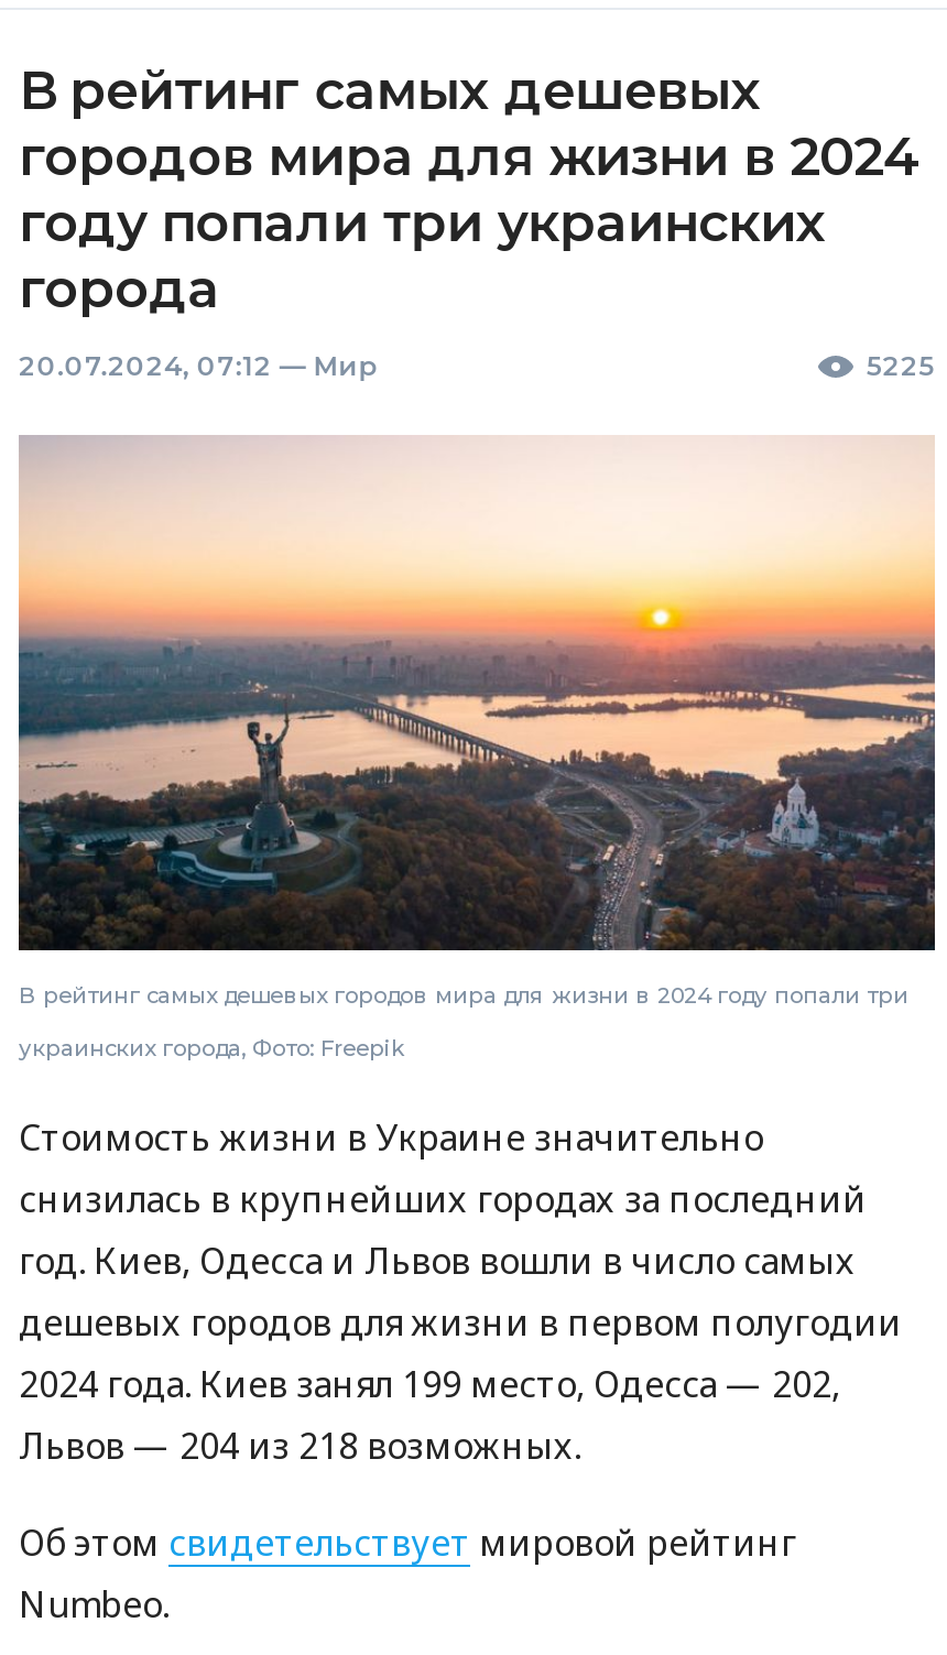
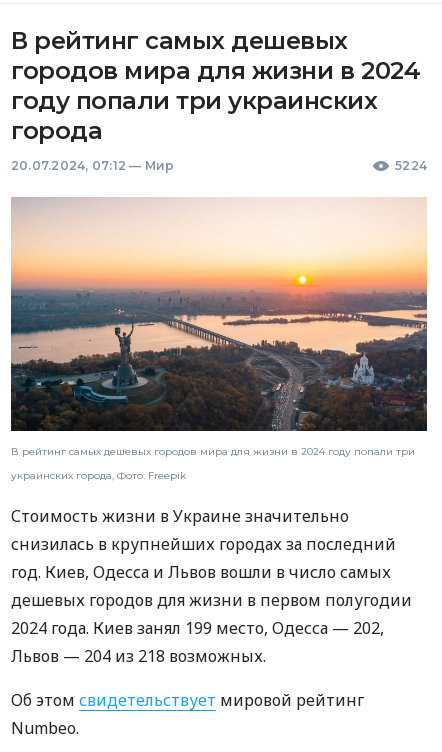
[867,349,935,382] 5225 -> [395,158,427,173] 5224

